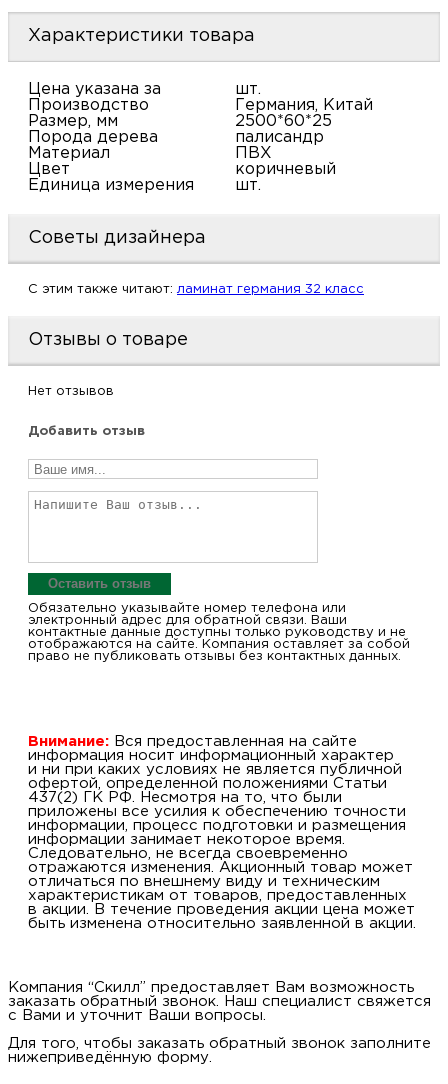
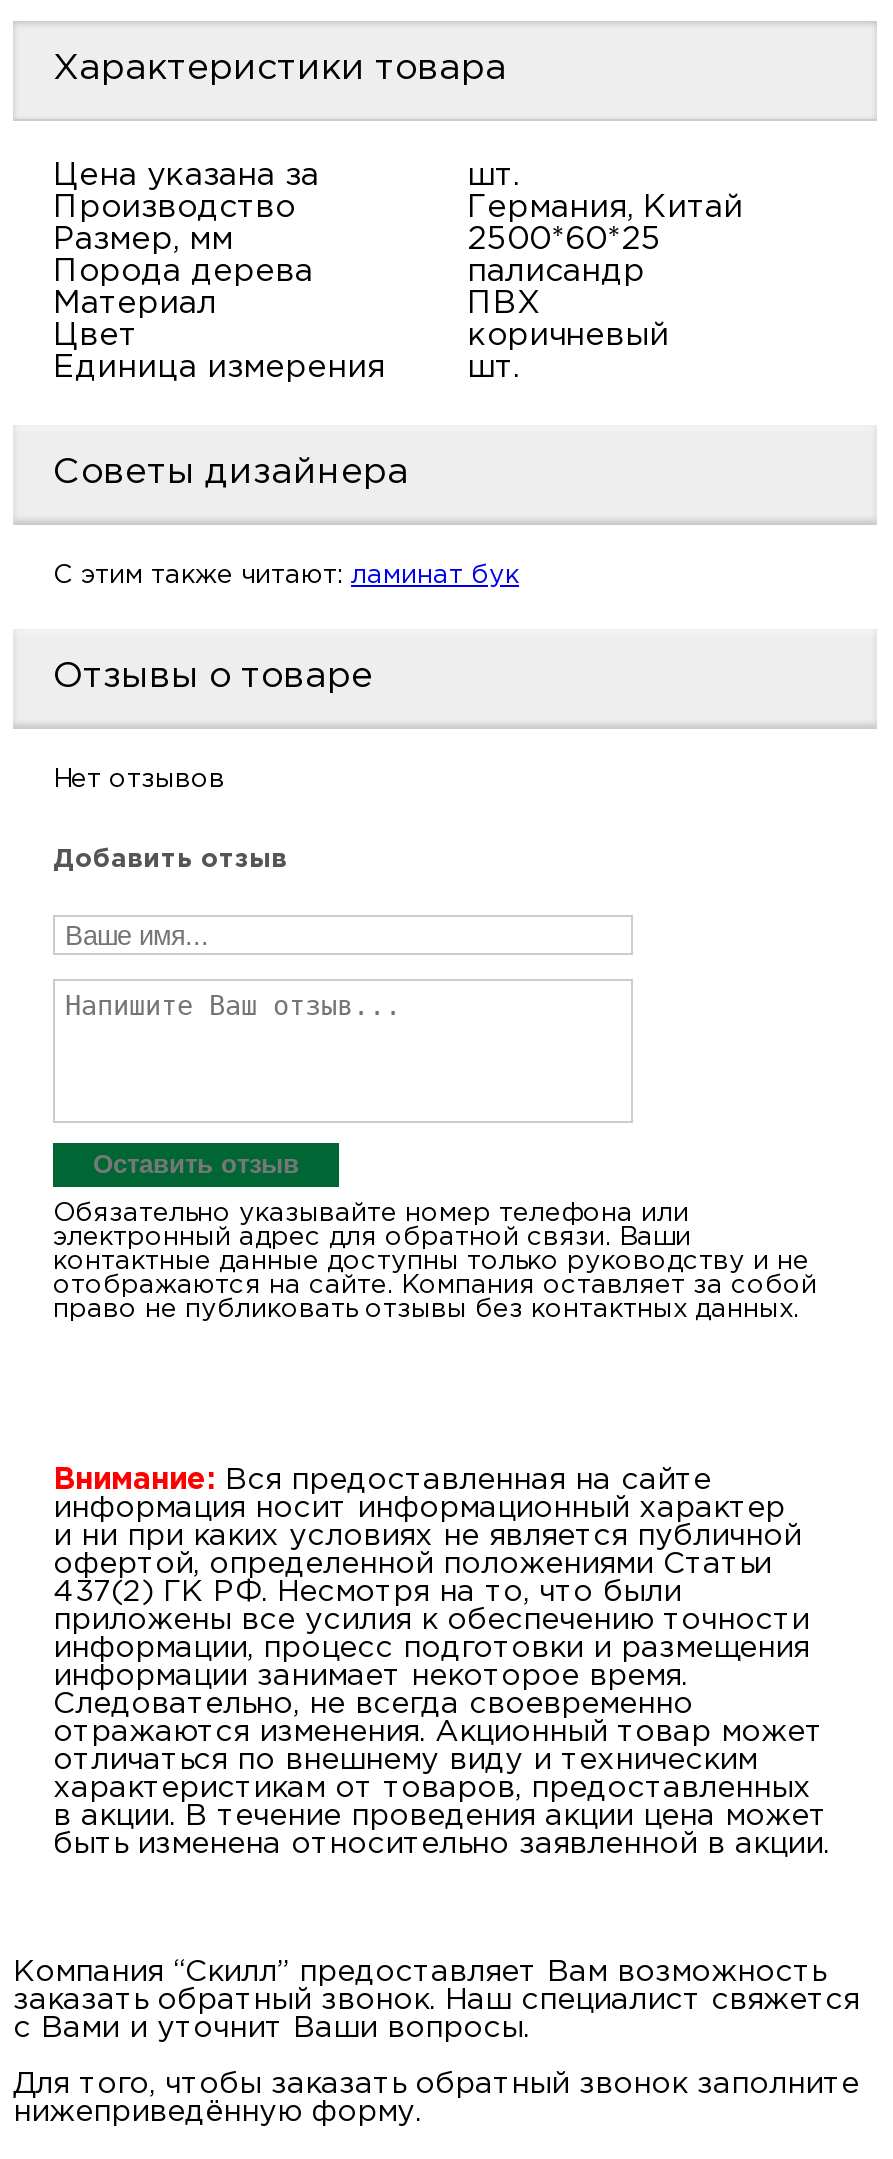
[28,284,364,295] C этим также читают: ламинат германия 32 класс -> [53,565,519,587] C этим также читают: ламинат бук

